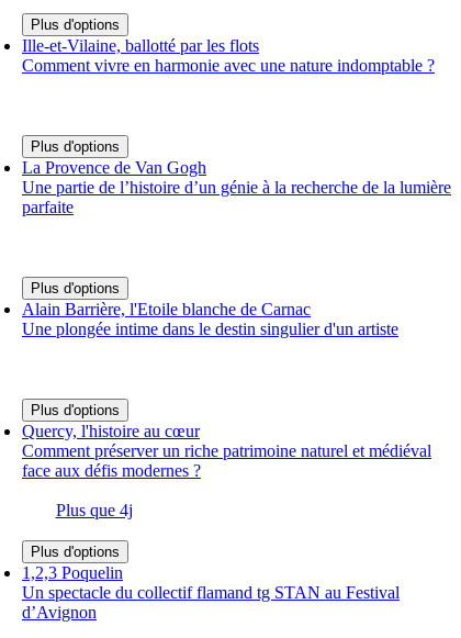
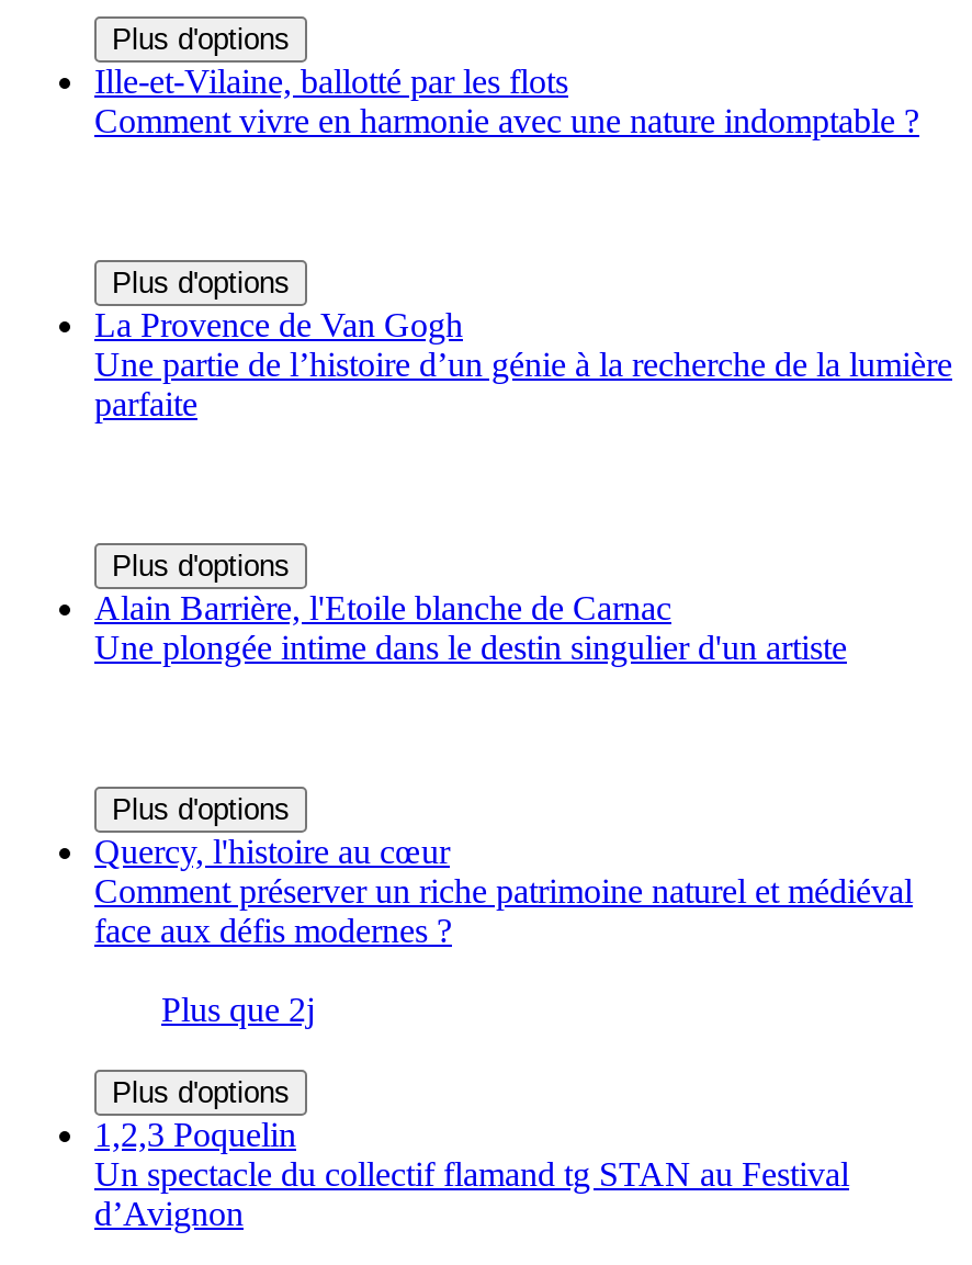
[55,501,132,519] Plus que 4j -> [161,990,315,1028] Plus que 2j

